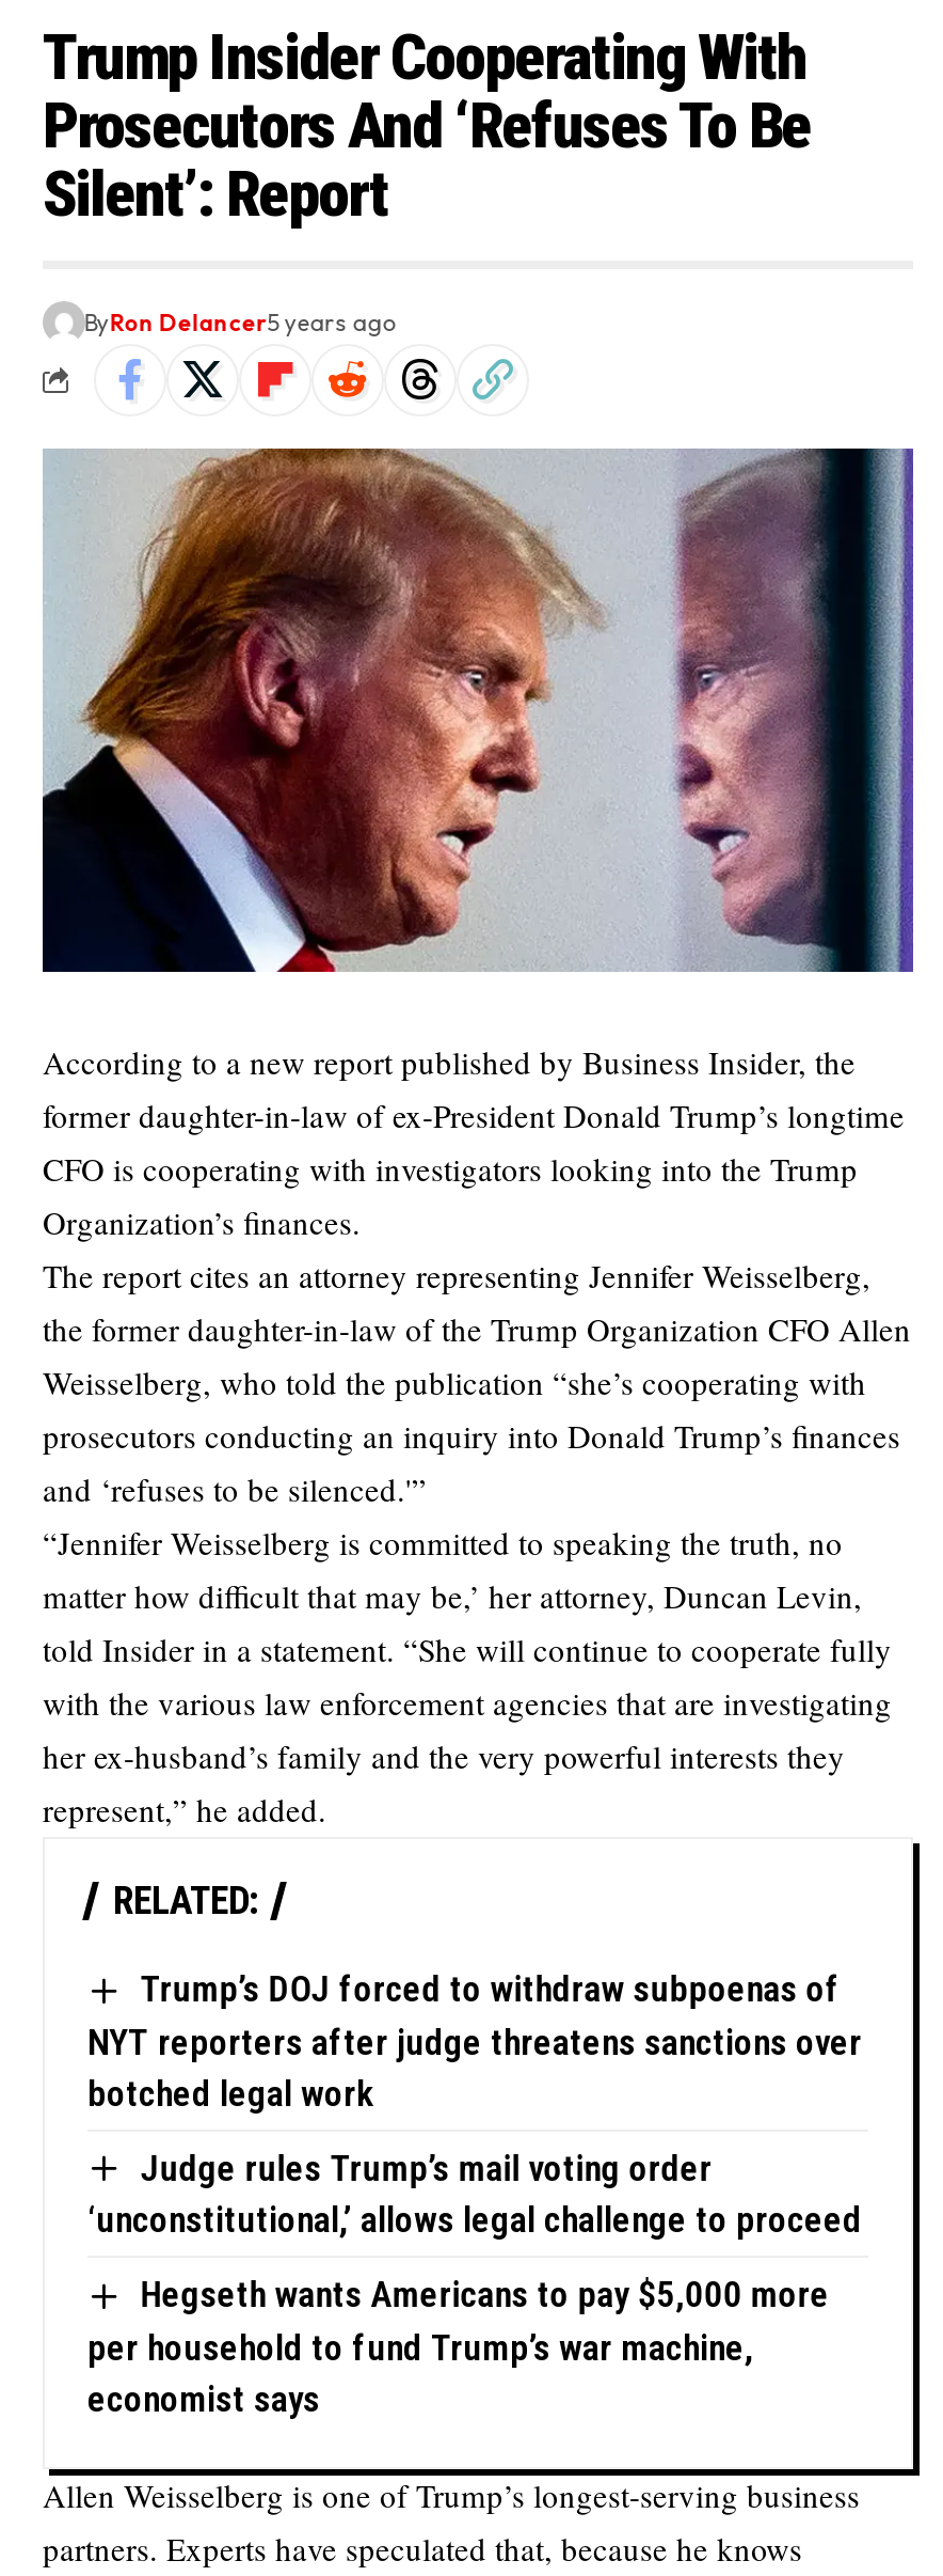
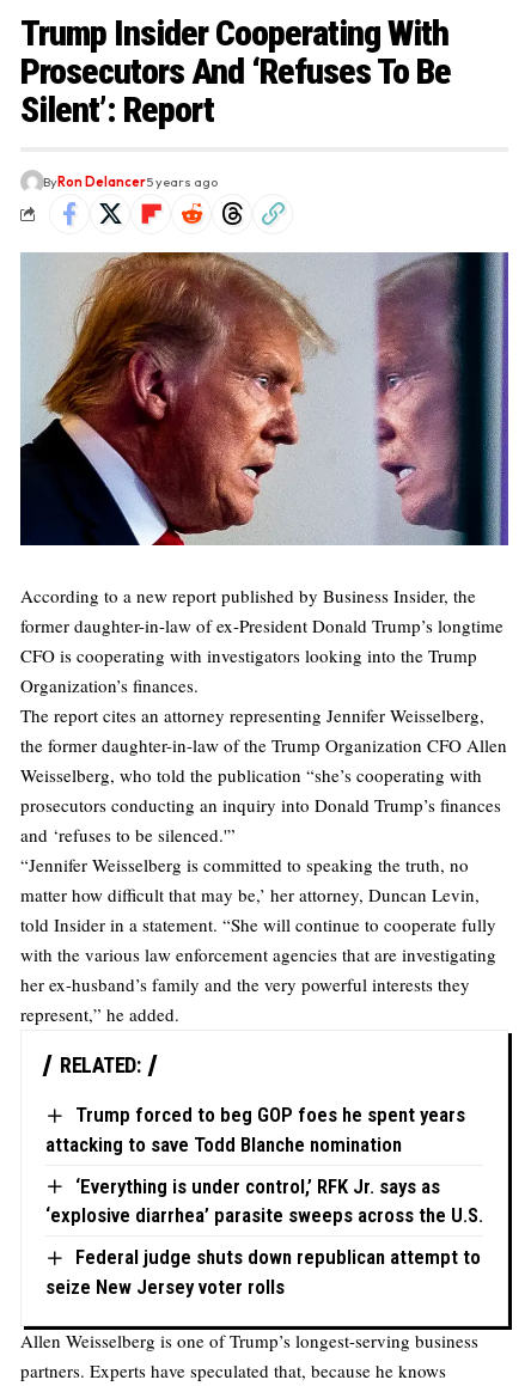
[87,1968,862,2114] Trump’s DOJ forced to withdraw subpoenas of | NYT reporters after judge threatens sanctions over | botched legal work -> [45,1103,465,1156] Trump forced to beg GOP foes he spent years | attacking to save Todd Blanche nomination
[87,2146,862,2241] Judge rules Trump’s mail voting order | ‘unconstitutional,’ allows legal challenge to proceed -> [45,1174,483,1227] ‘Everything is under control,’ RFK Jr. says as | ‘explosive diarrhea’ parasite sweeps across the U.S.
[87,2273,829,2420] Hegseth wants Americans to pay $5,000 more | per household to fund Trump’s war machine, | economist says -> [45,1245,480,1298] Federal judge shuts down republican attempt to | seize New Jersey voter rolls

